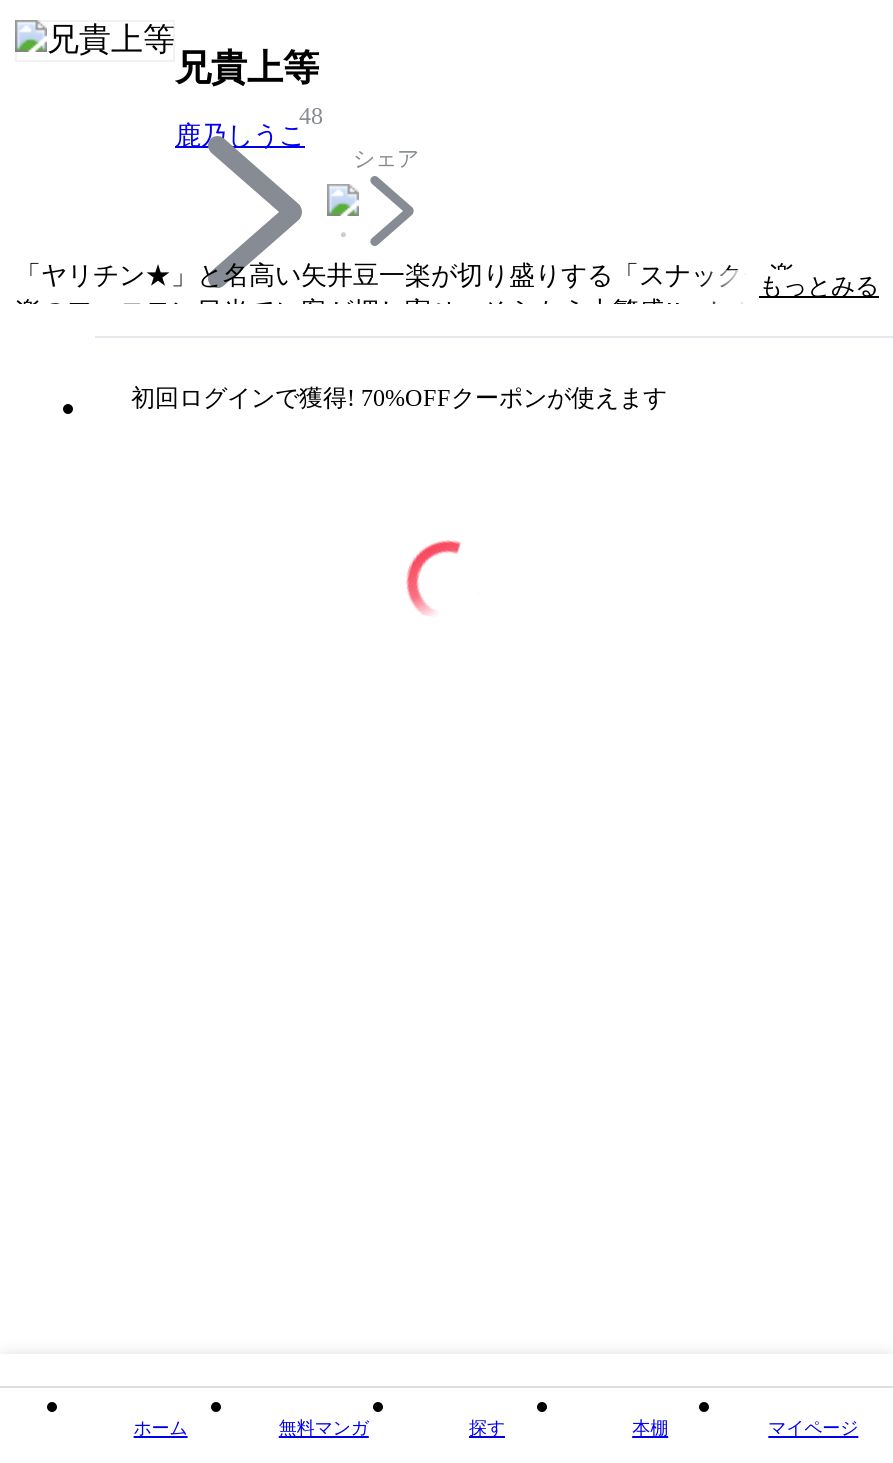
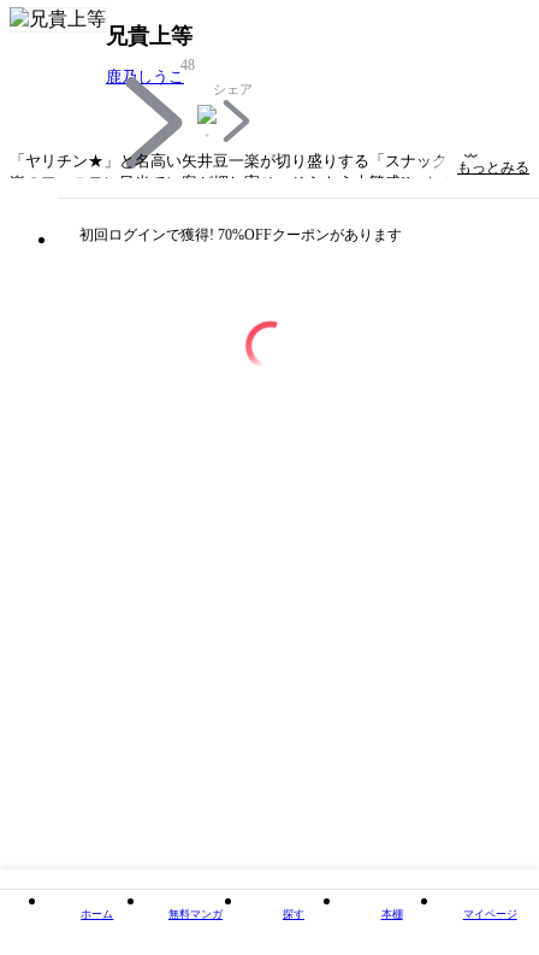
[131,384,667,412] 初回ログインで獲得! 70%OFFクーポンが使えます -> [79,226,402,243] 初回ログインで獲得! 70%OFFクーポンがあります

